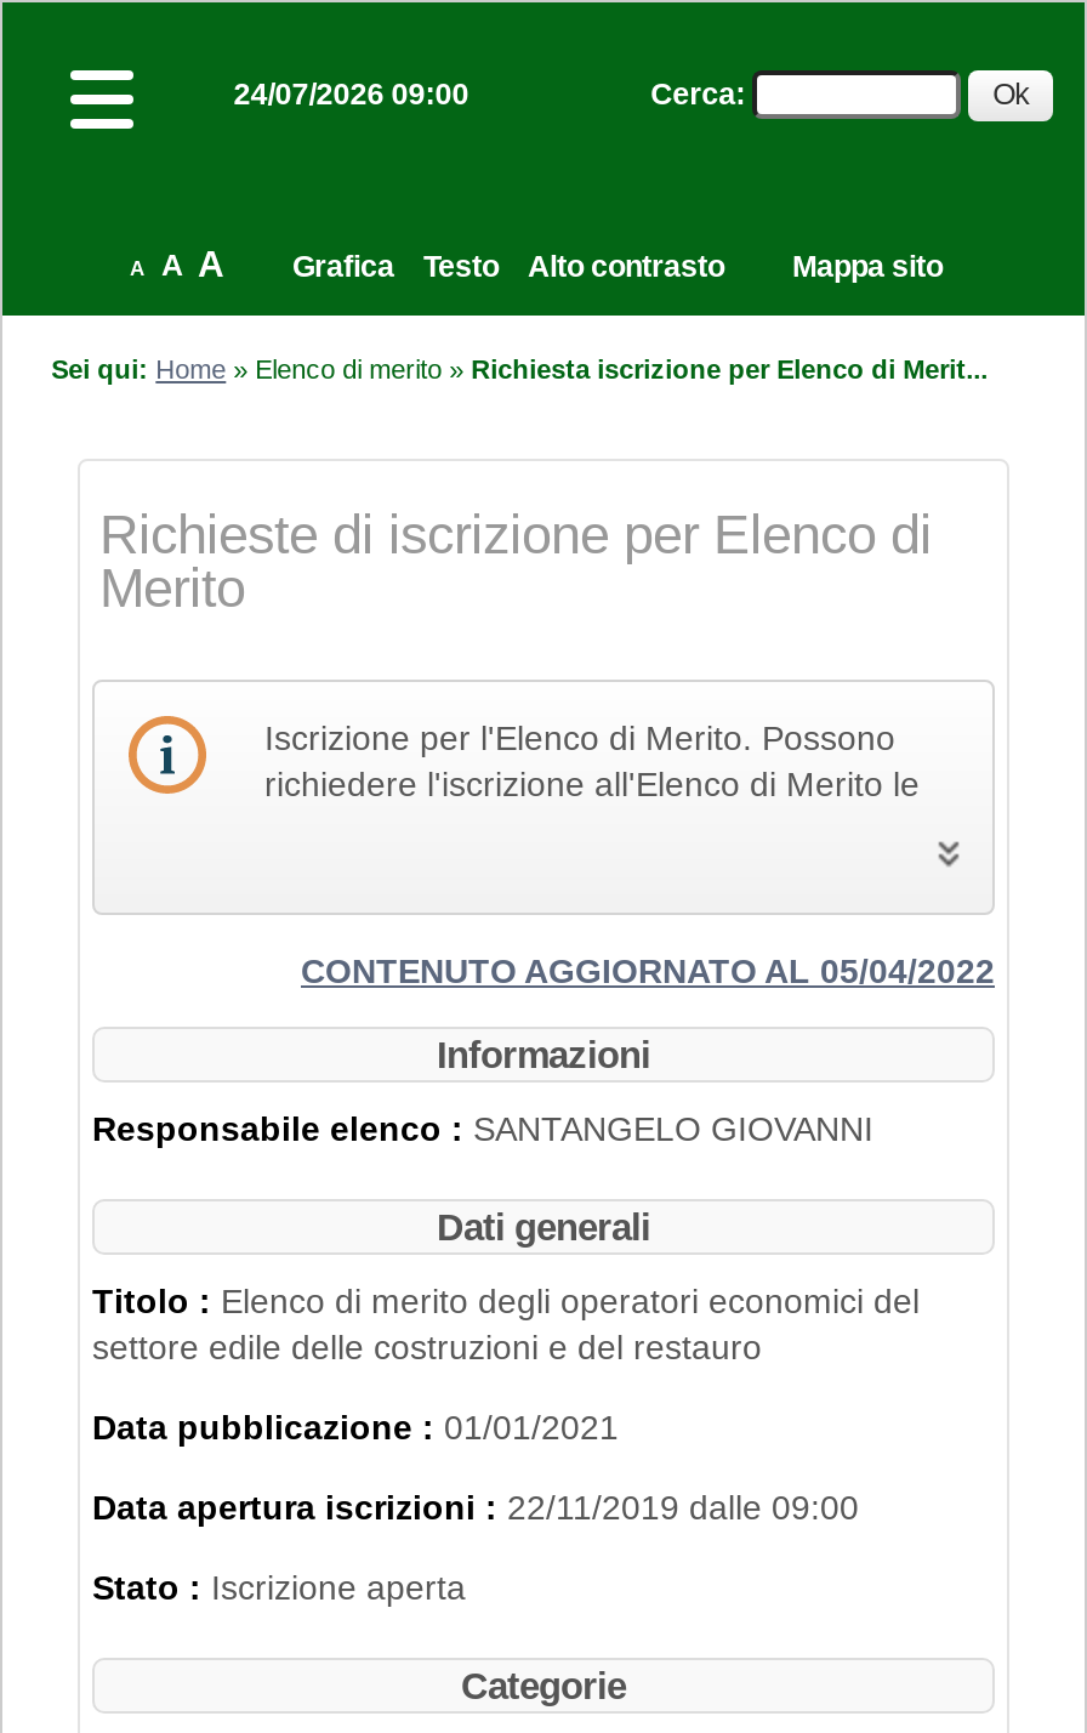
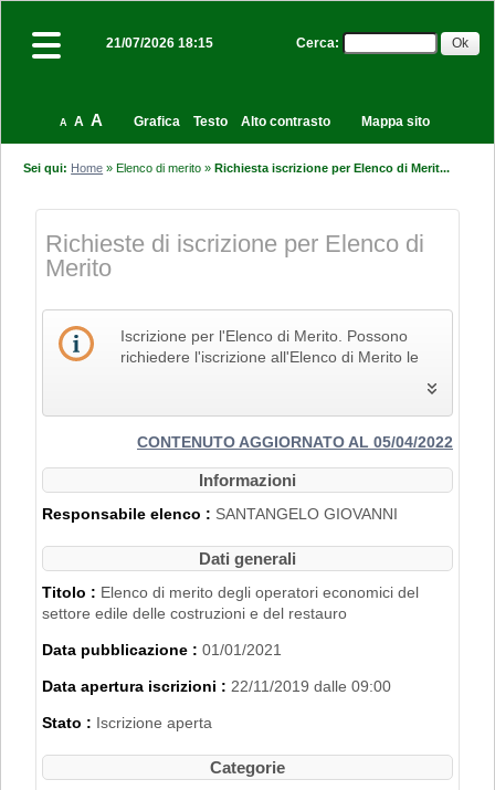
[234,78,469,112] 24/07/2026 09:00 -> [106,36,214,51] 21/07/2026 18:15

